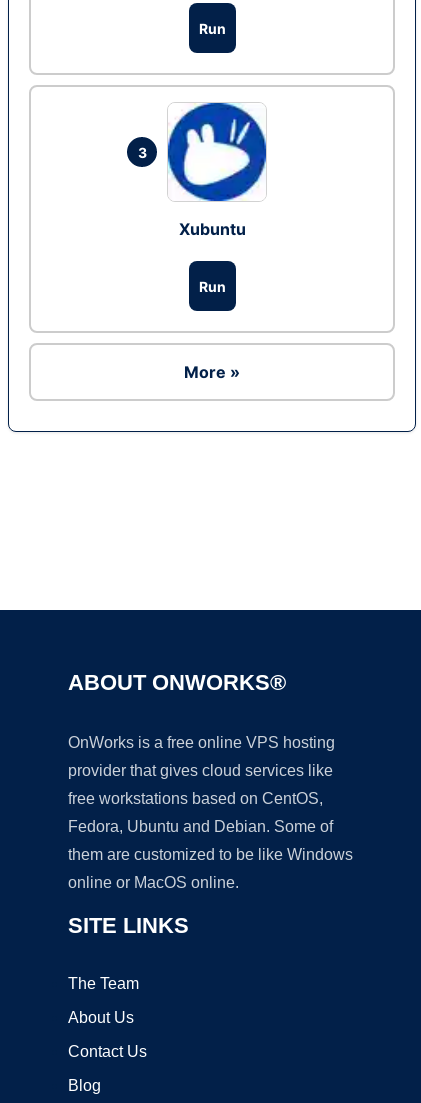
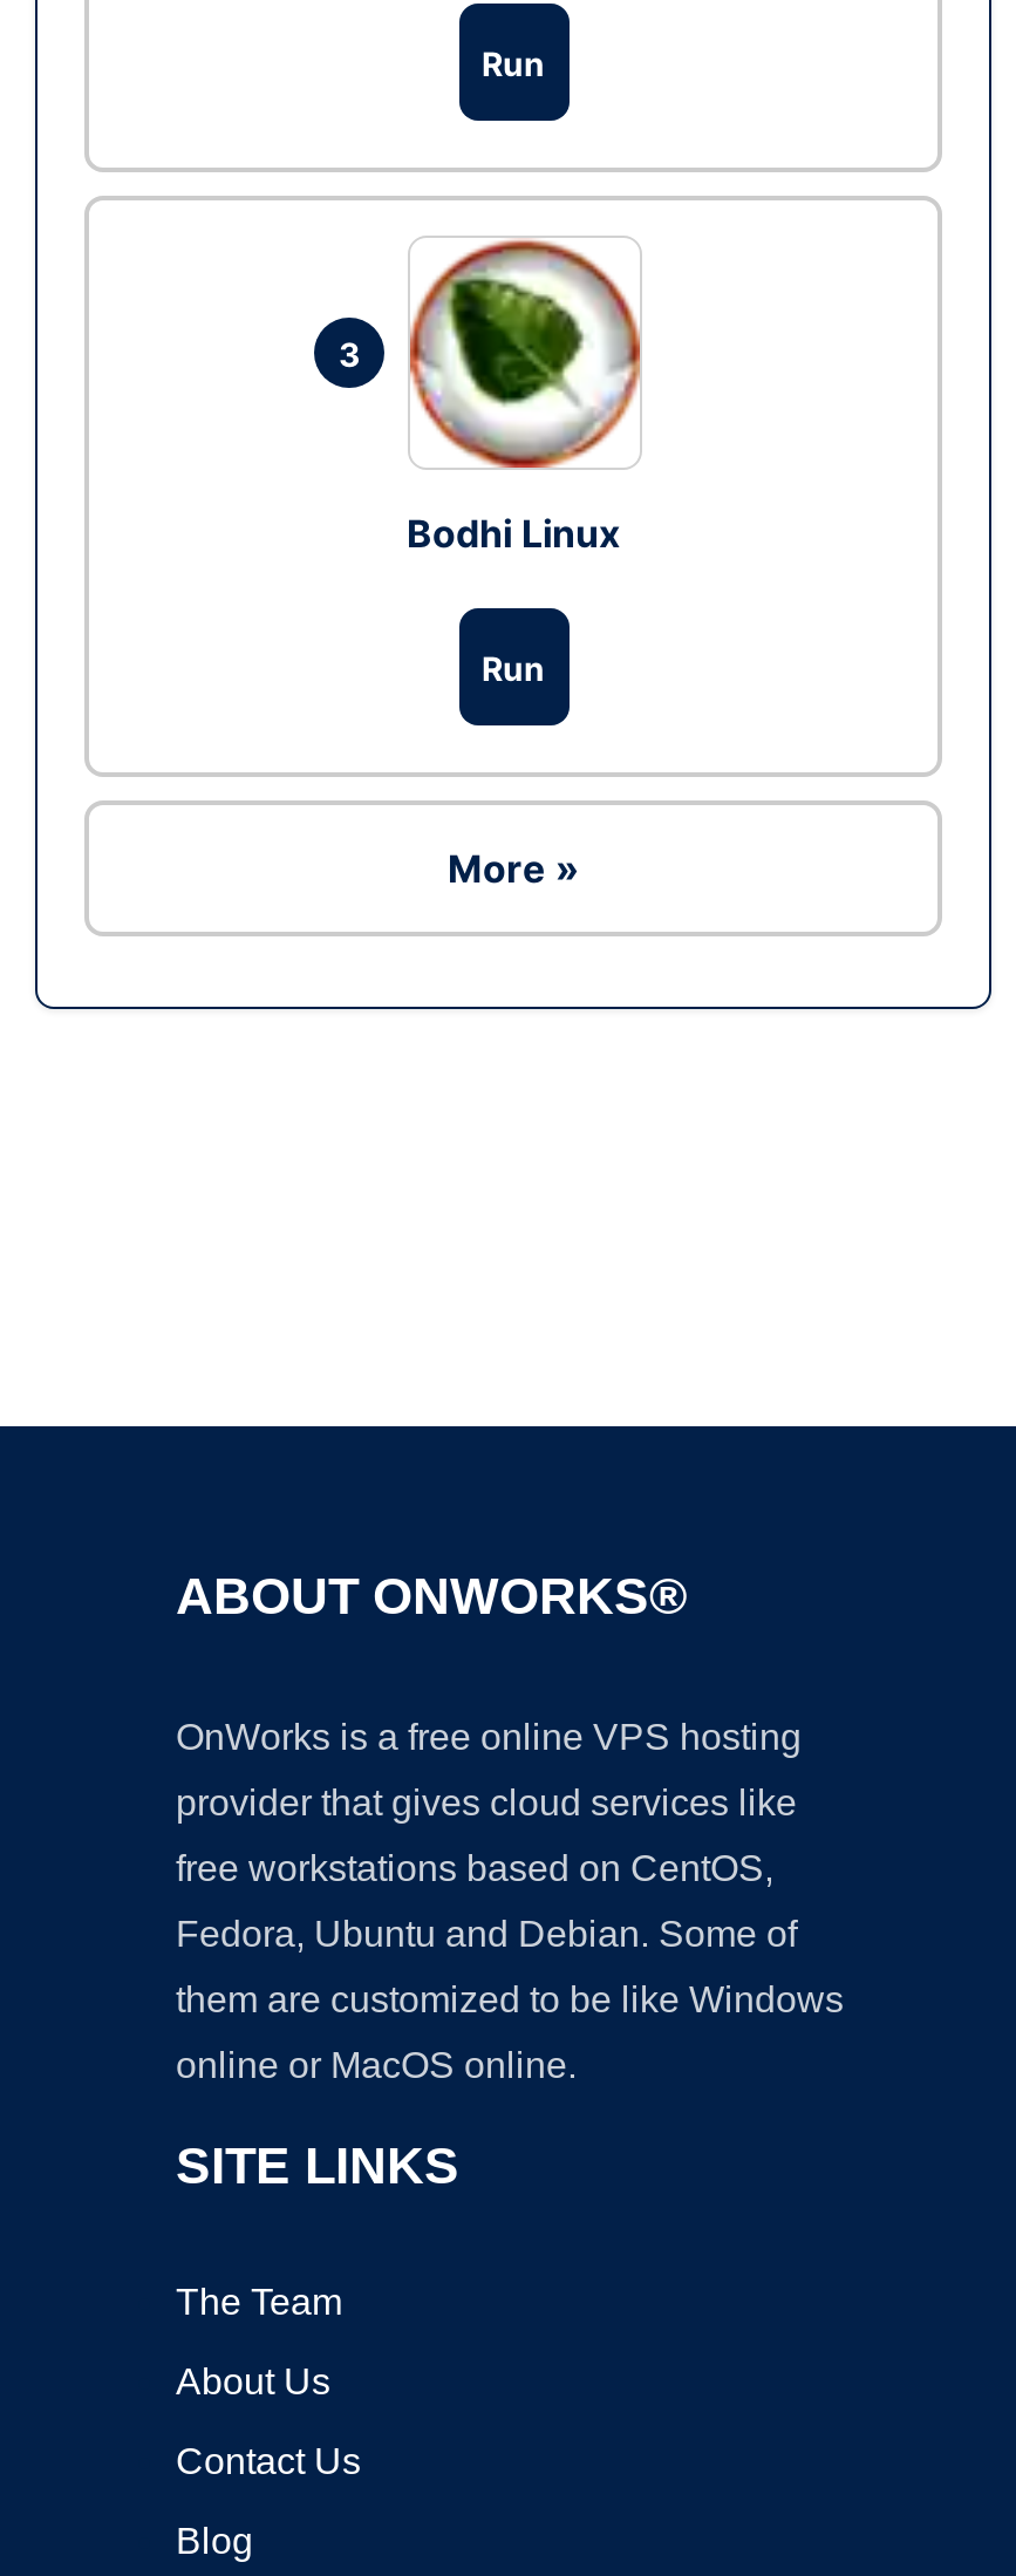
[167,102,267,239] [image] | Xubuntu -> [407,238,642,557] [image] | Bodhi Linux

